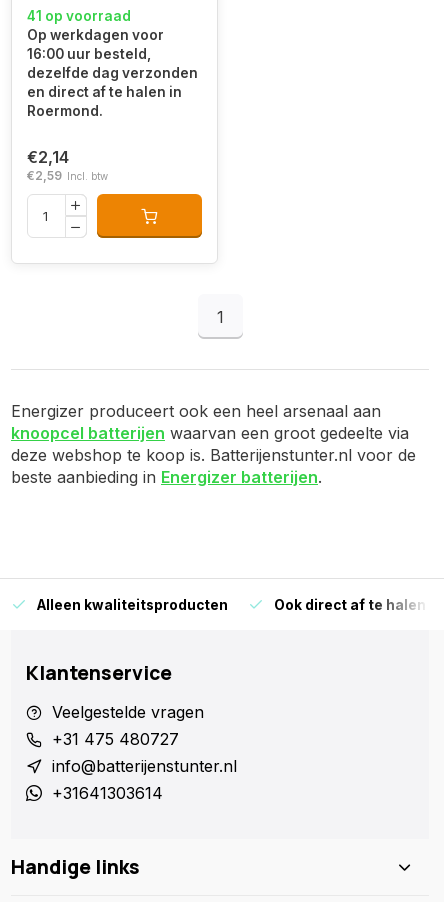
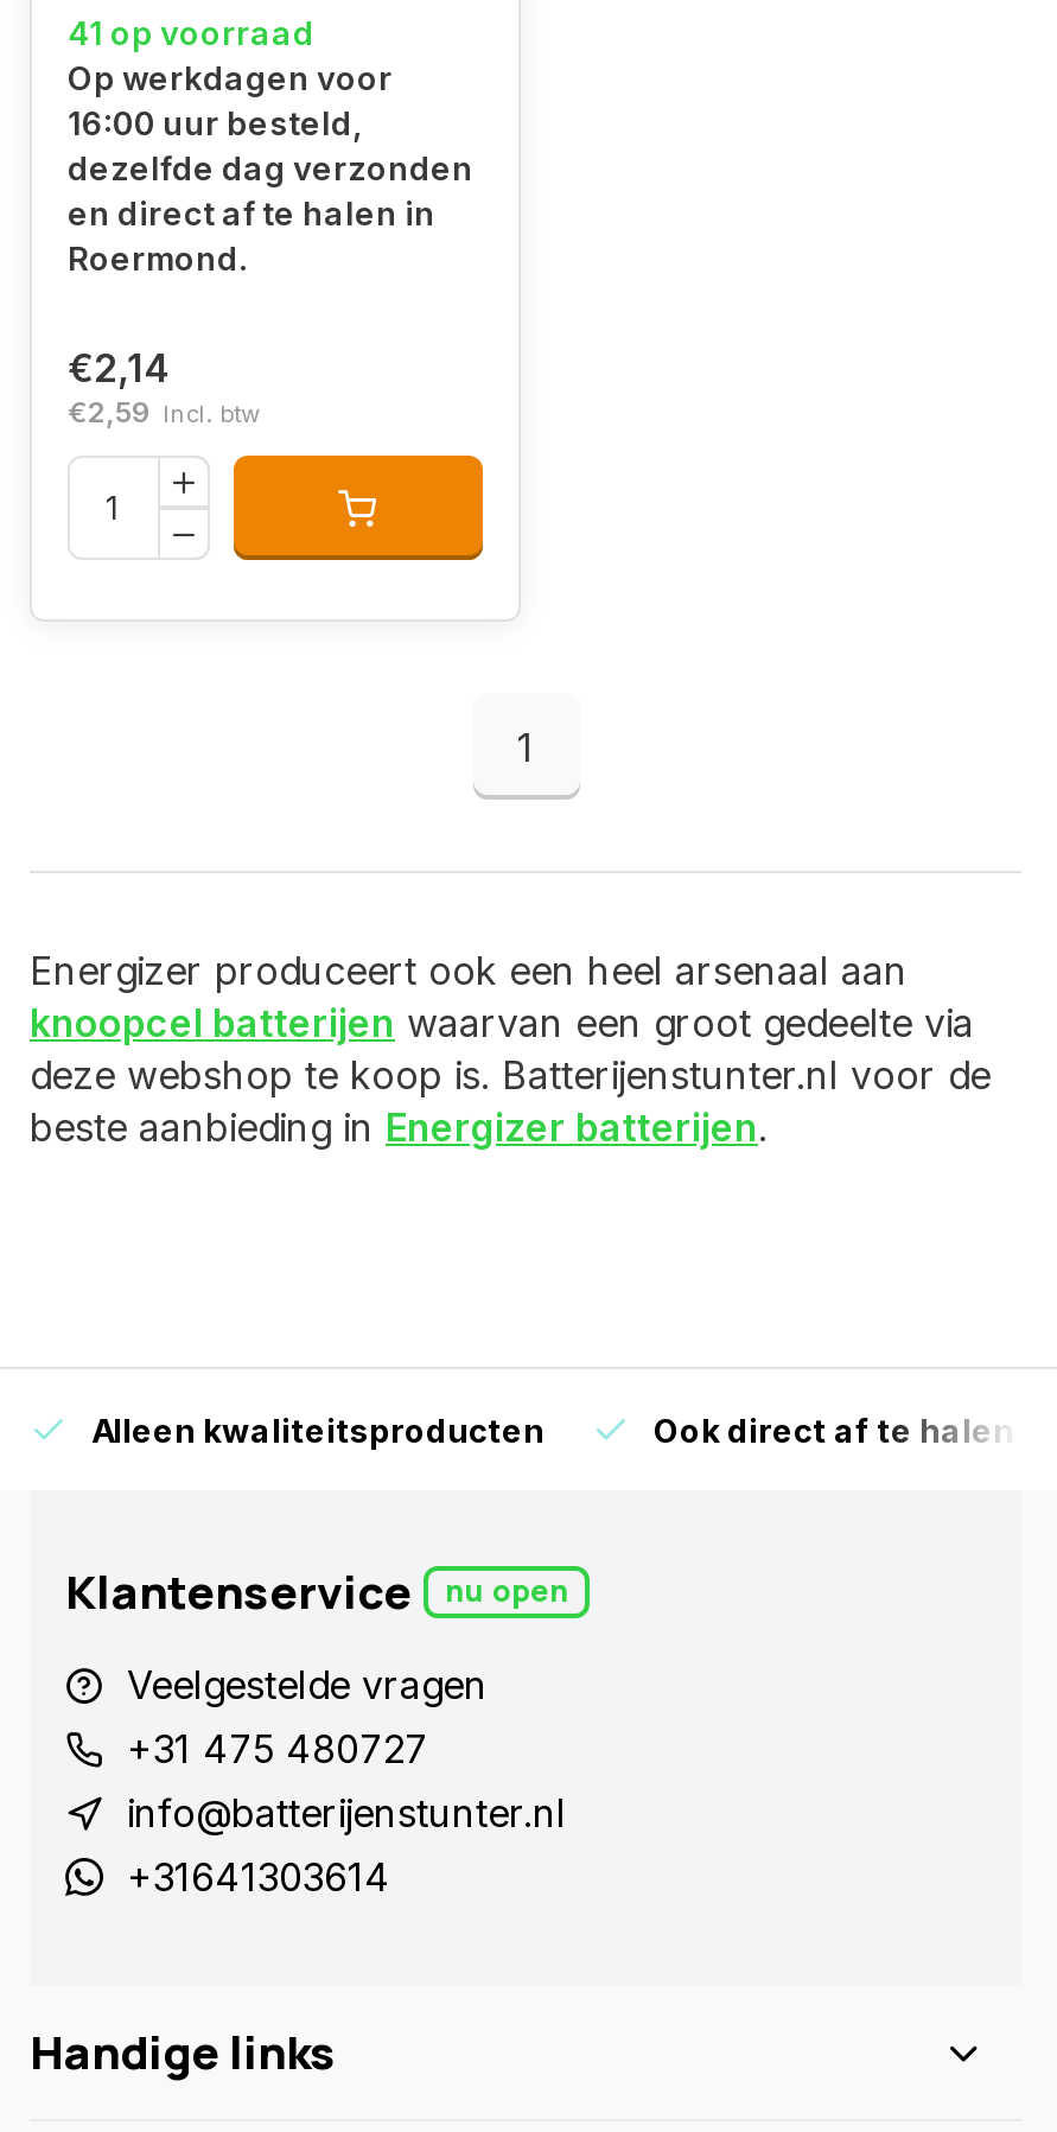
none -> [445,1571,568,1611] nu open

